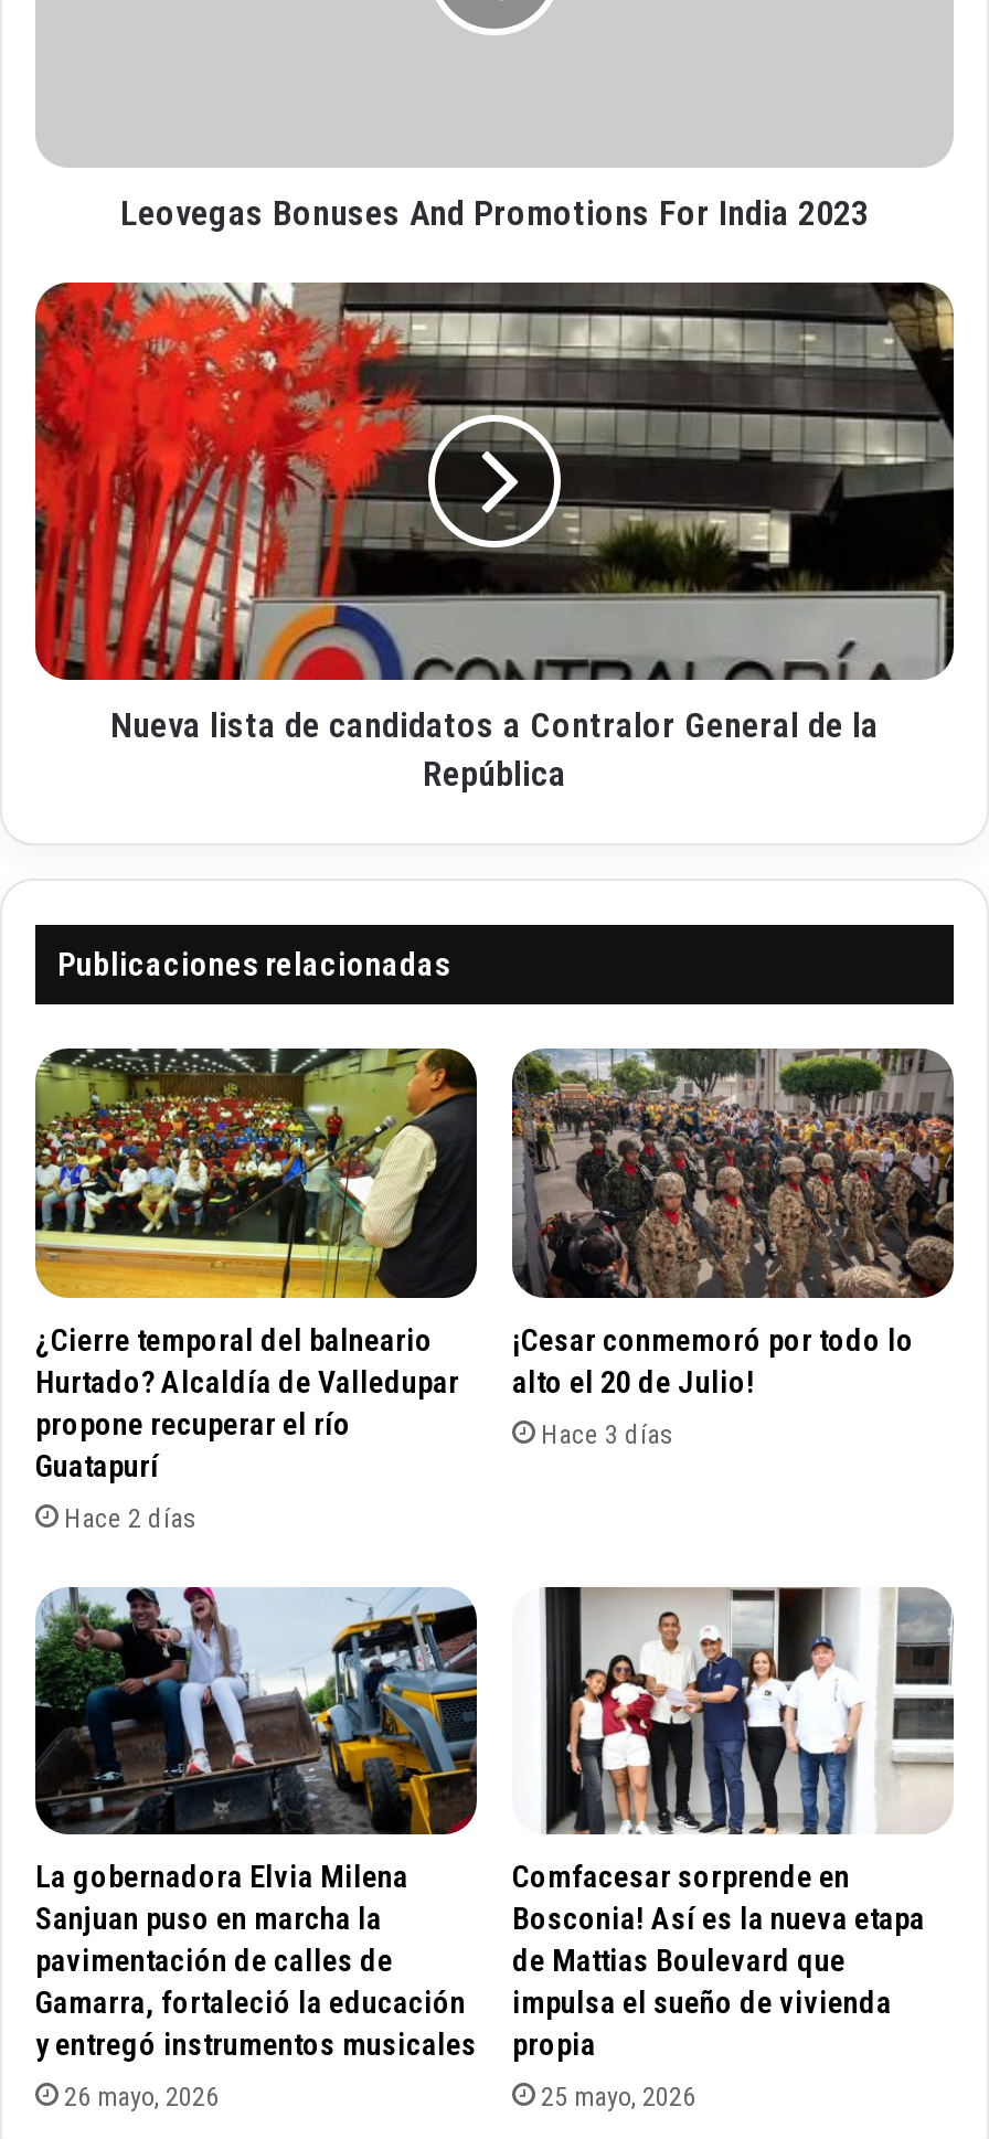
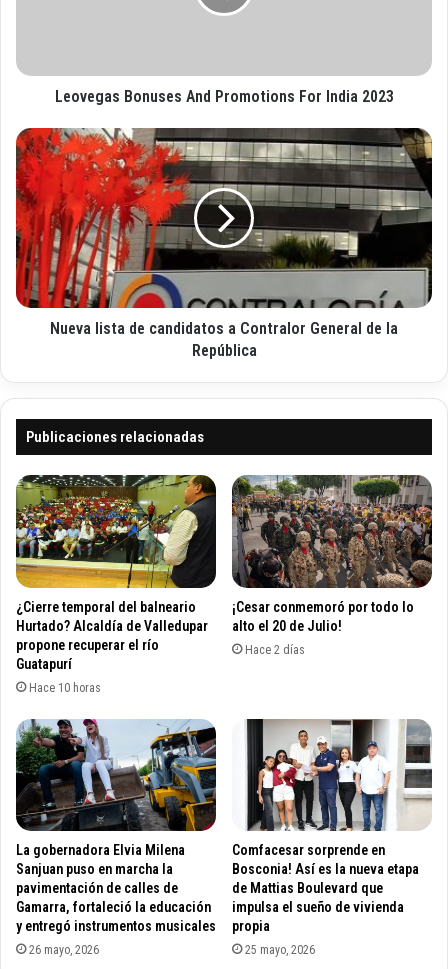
[541,1418,673,1449] Hace 3 días -> [245,643,305,657] Hace 2 días
[64,1502,196,1533] Hace 2 días -> [29,681,101,695] Hace 10 horas

